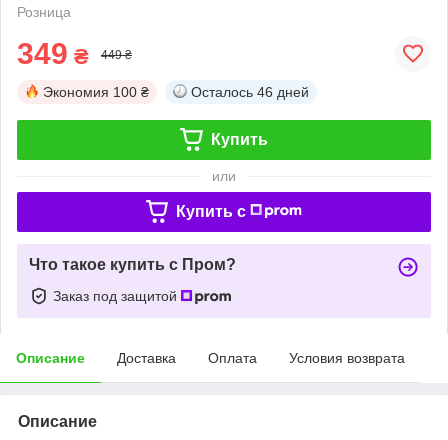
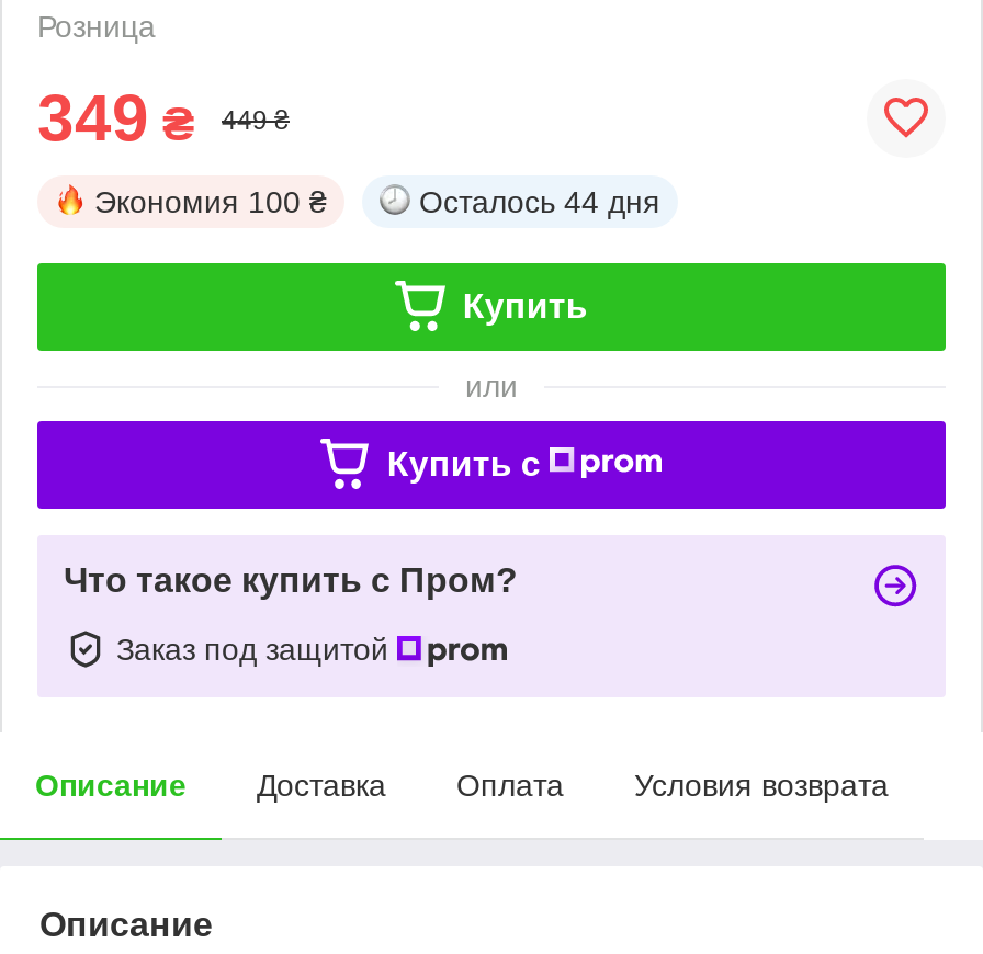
[191,84,309,100] Осталось 46 дней -> [419,184,660,219] Осталось 44 дня

